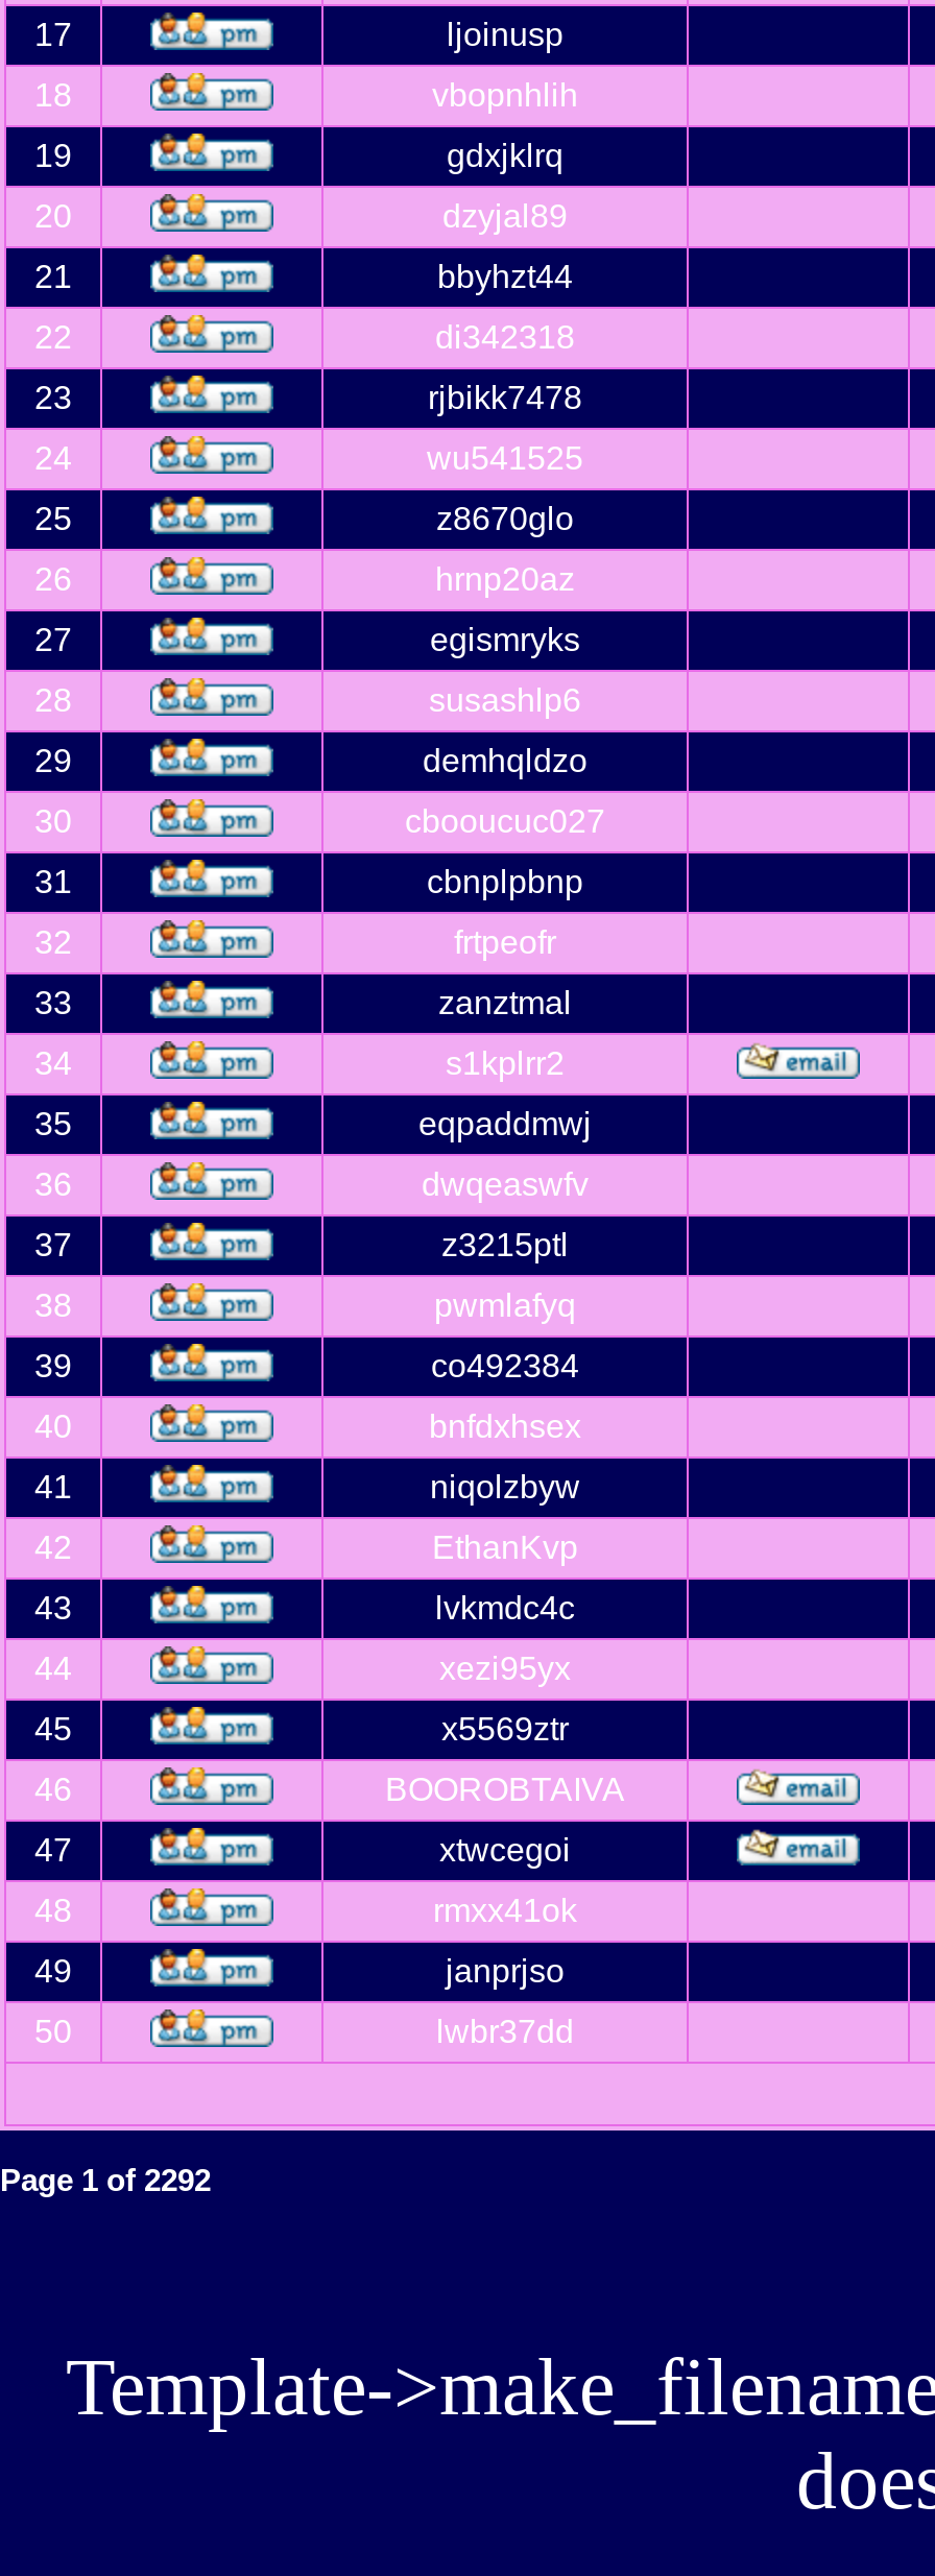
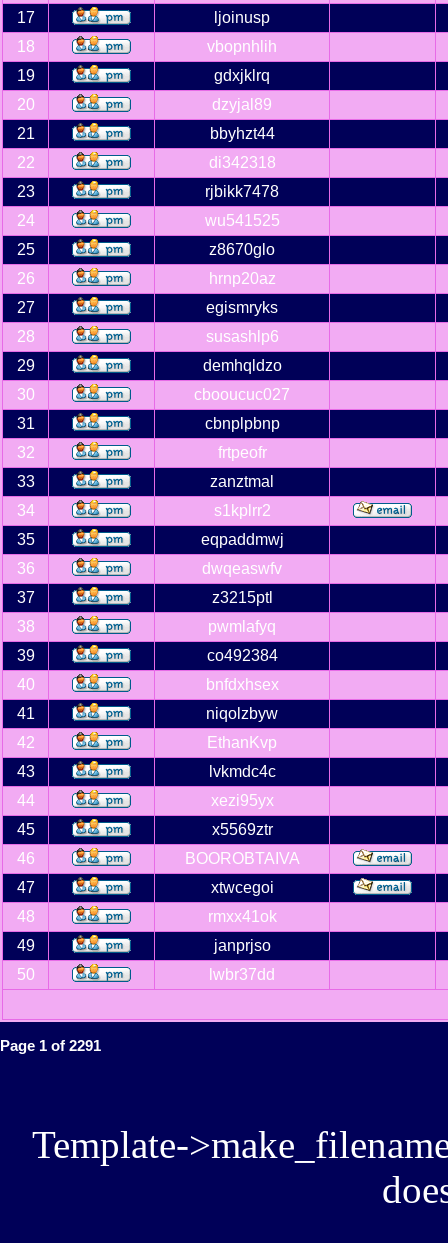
[0,2162,211,2197] Page 1 of 2292 -> [0,1037,101,1054] Page 1 of 2291

